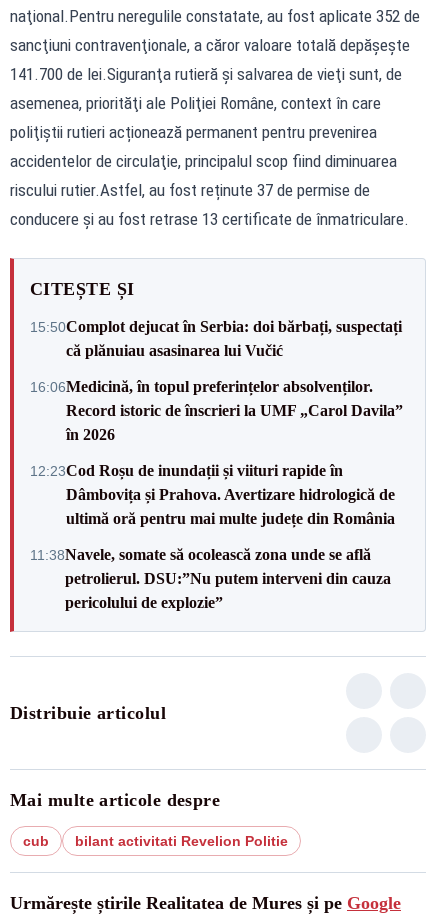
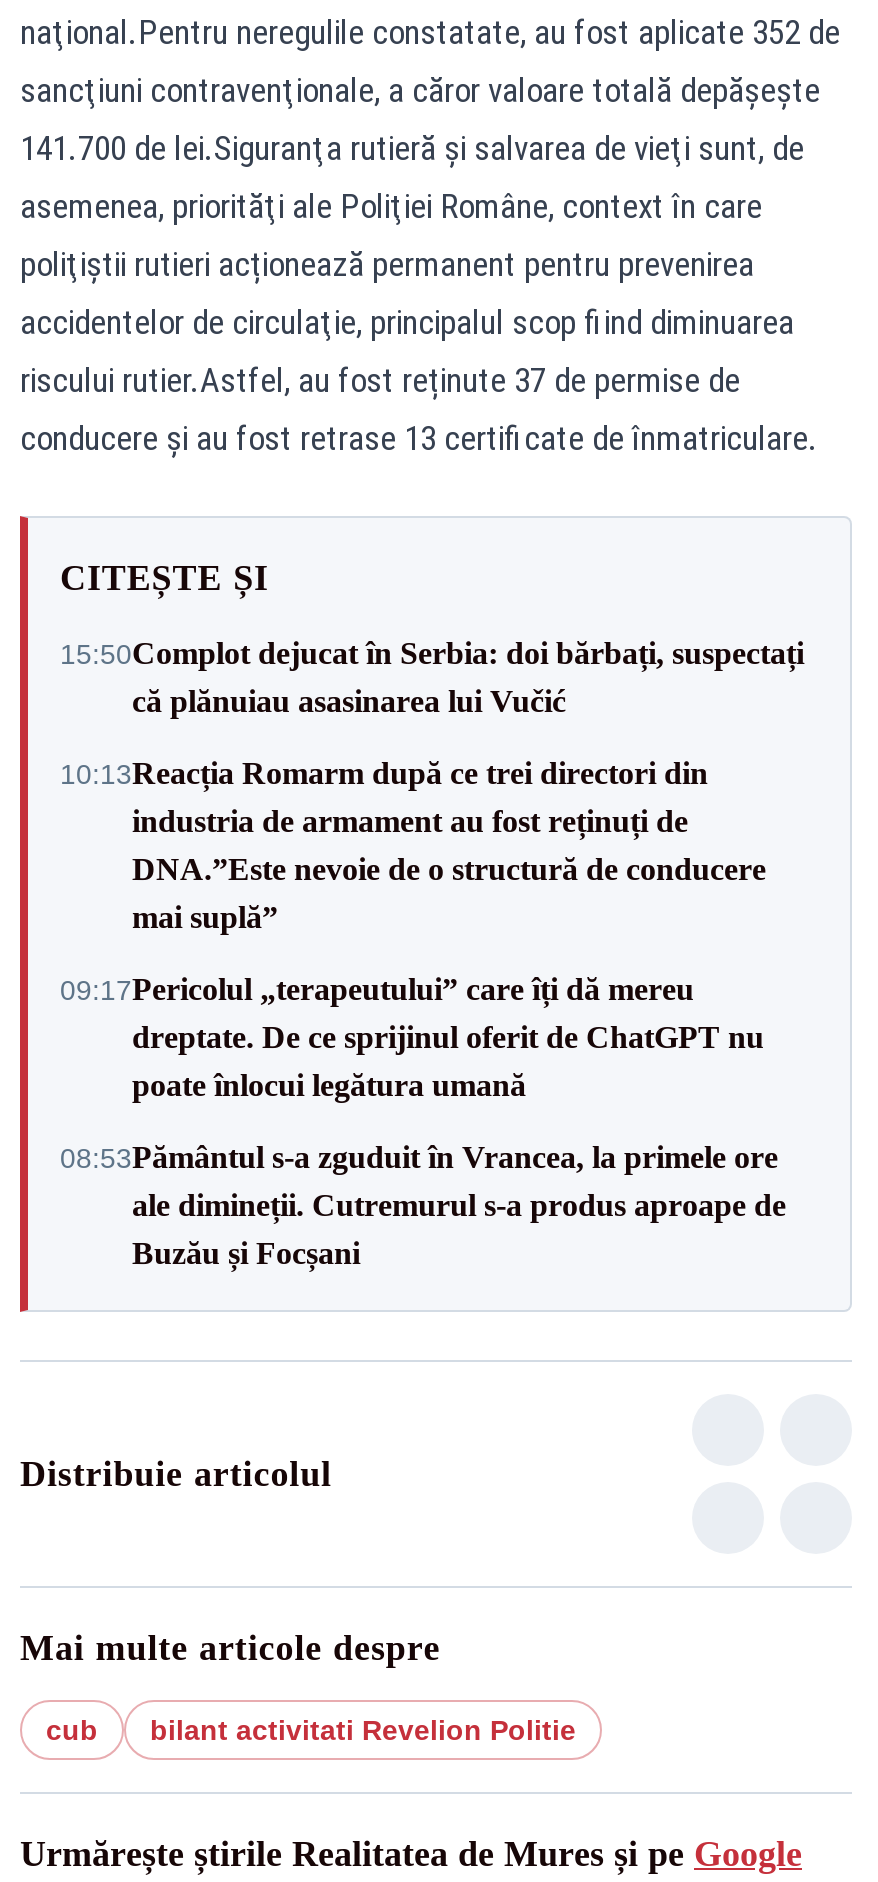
[30,377,403,442] 16:06Medicină, în topul preferințelor absolvenților. | Record istoric de înscrieri la UMF „Carol Davila” | în 2026 -> [60,755,766,933] 10:13Reacția Romarm după ce trei directori din | industria de armament au fost reținuți de | DNA.”Este nevoie de o structură de conducere | mai suplă”
[30,461,395,526] 12:23Cod Roșu de inundații și viituri rapide în | Dâmbovița și Prahova. Avertizare hidrologică de | ultimă oră pentru mai multe județe din România -> [60,971,764,1101] 09:17Pericolul „terapeutului” care îți dă mereu | dreptate. De ce sprijinul oferit de ChatGPT nu | poate înlocui legătura umană
[30,545,391,610] 11:38Navele, somate să ocolească zona unde se află | petrolierul. DSU:”Nu putem interveni din cauza | pericolului de explozie” -> [60,1139,786,1269] 08:53Pământul s-a zguduit în Vrancea, la primele ore | ale dimineții. Cutremurul s-a produs aproape de | Buzău și Focșani

